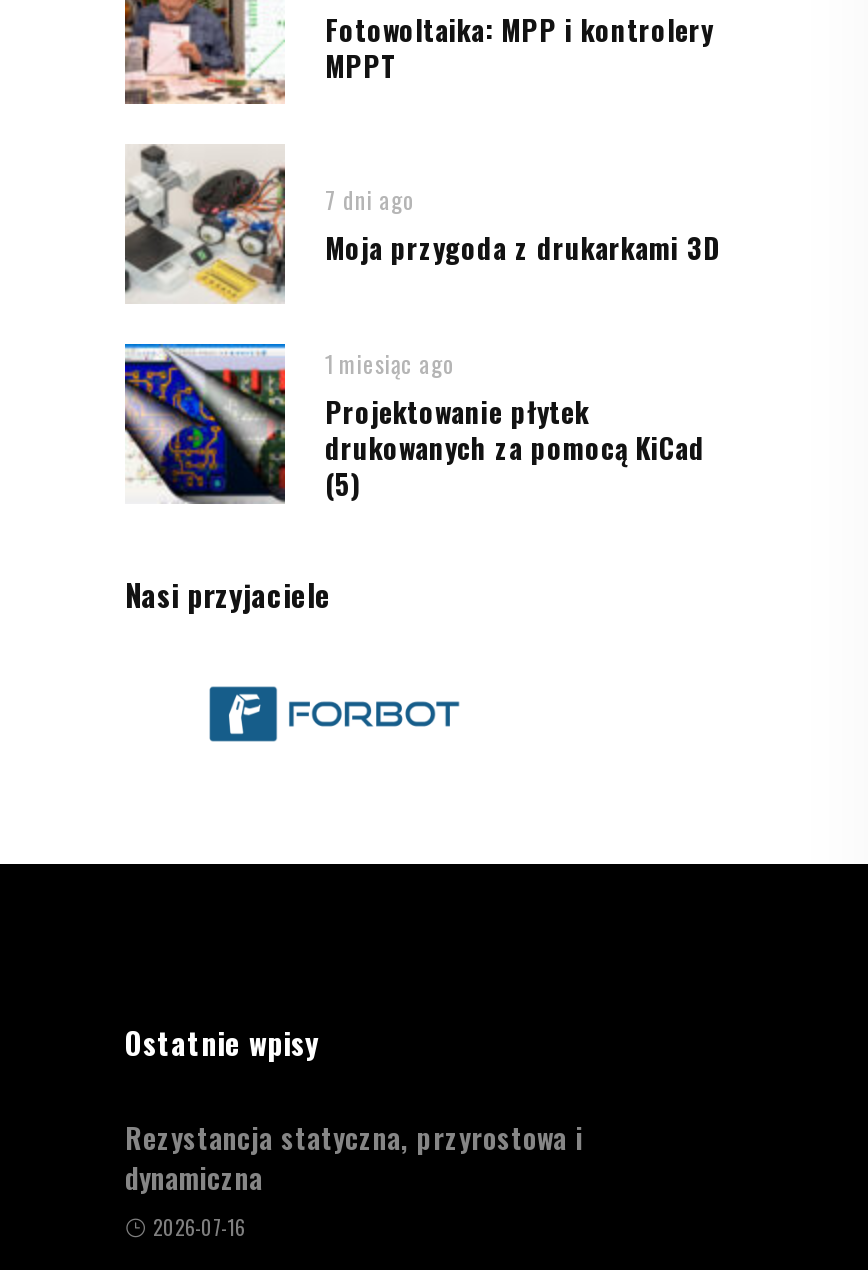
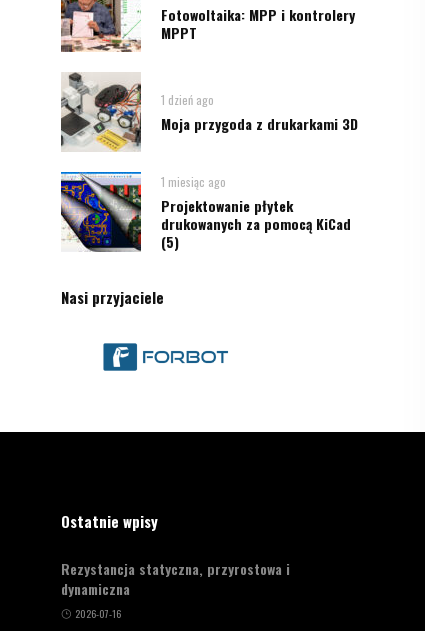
[325,181,415,215] 7 dni ago -> [161,90,214,107] 1 dzień ago

